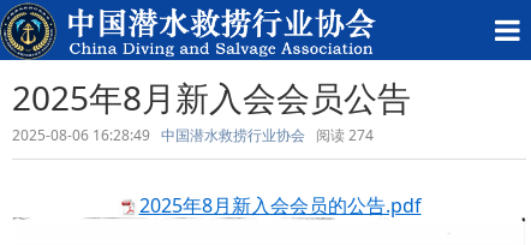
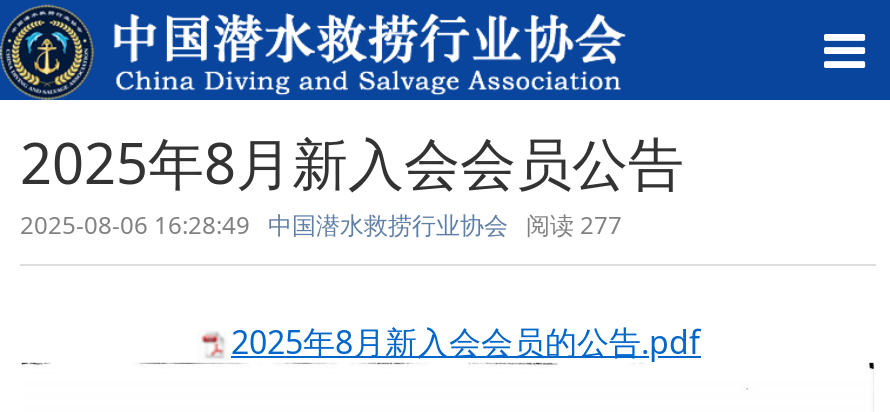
[12,125,374,145] 2025-08-06 16:28:49 中国潜水救捞行业协会 阅读274 -> [20,208,622,242] 2025-08-06 16:28:49 中国潜水救捞行业协会 阅读277

